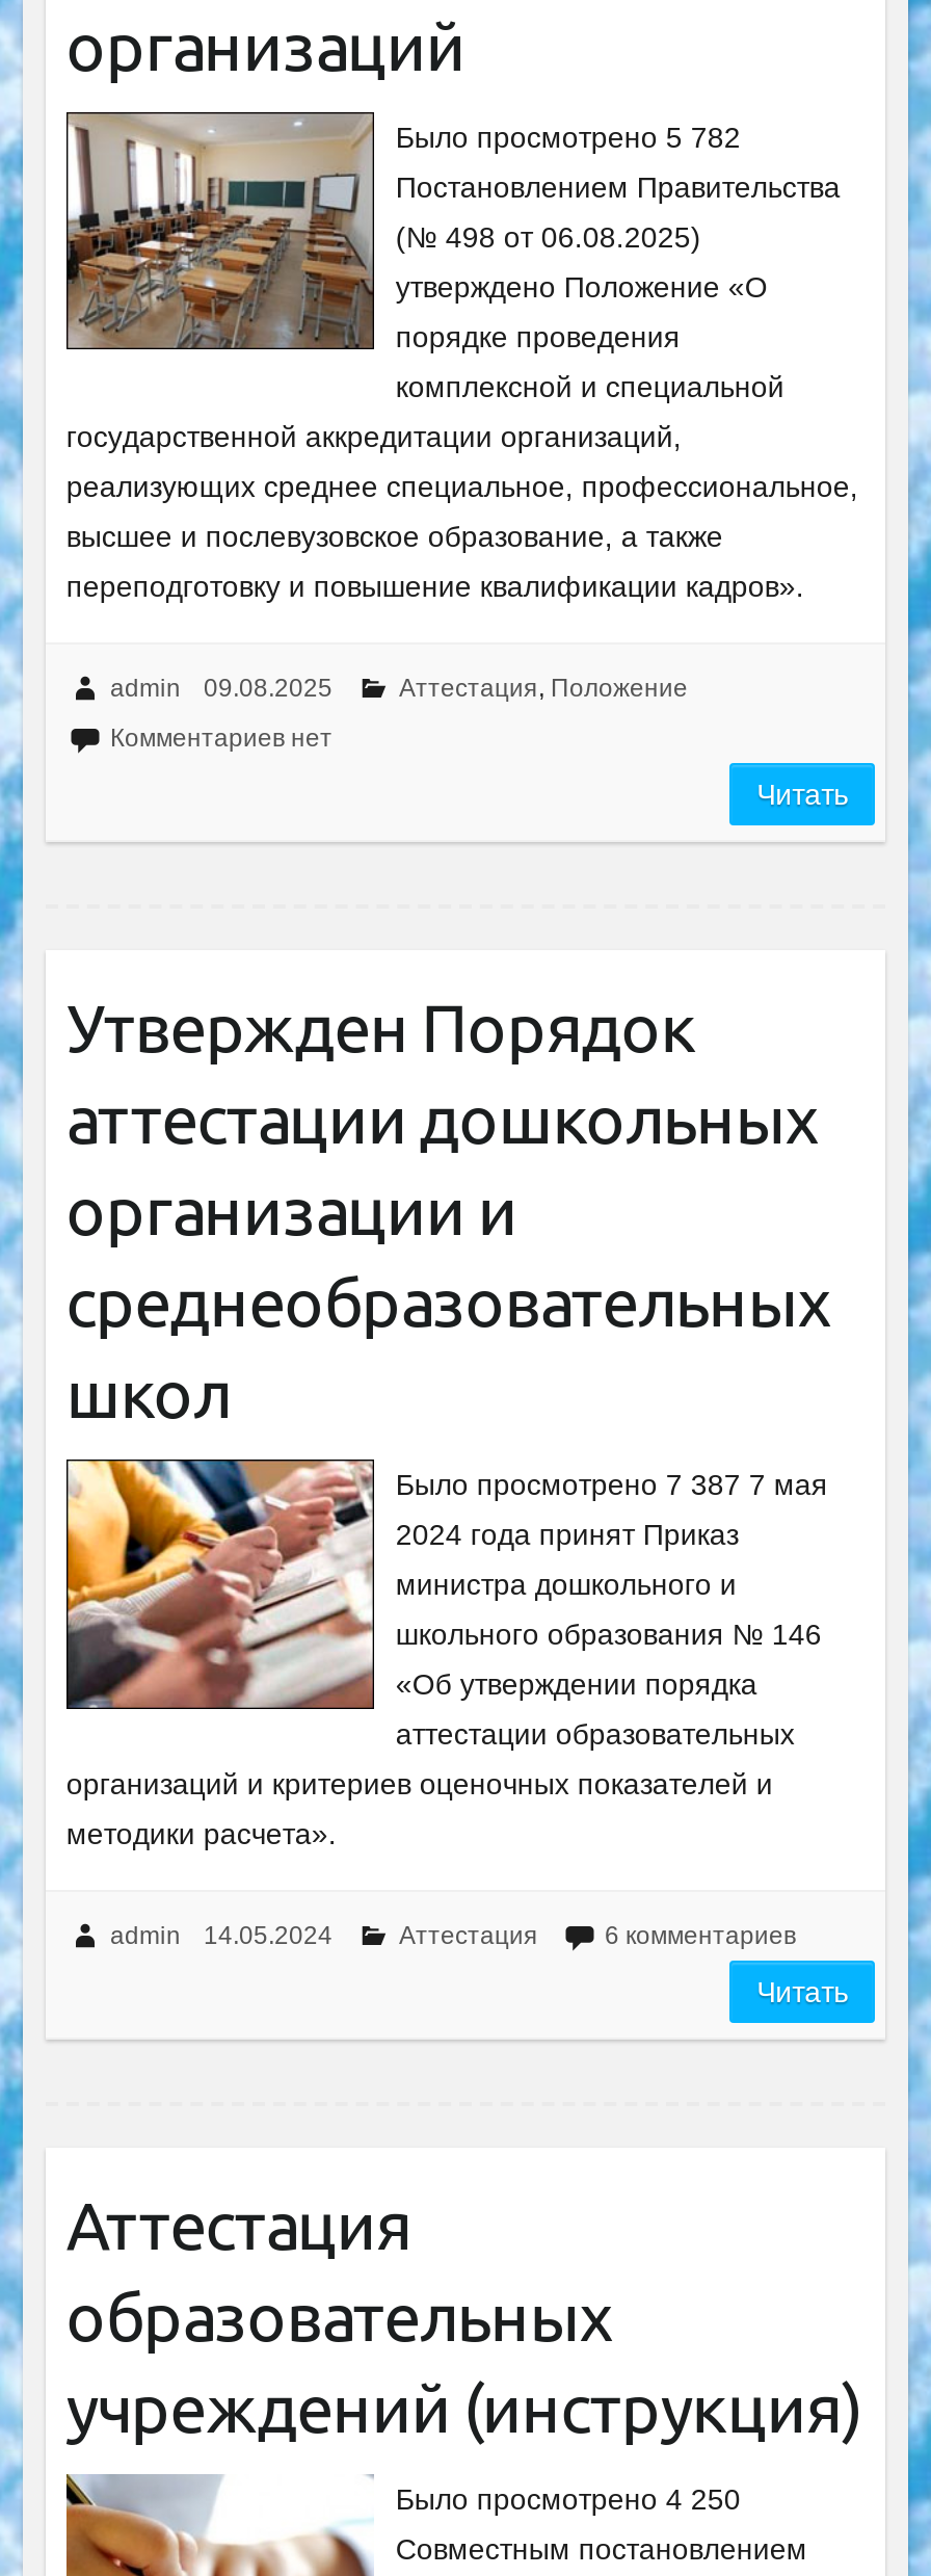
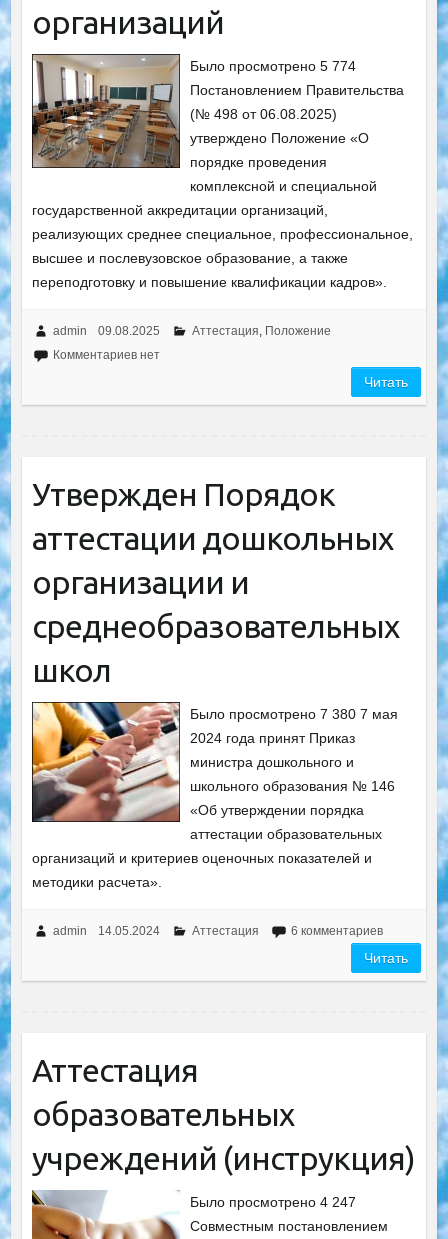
[395,121,740,154] Было просмотрено 5 782 -> [190,58,356,74] Было просмотрено 5 774
[395,1468,828,1501] Было просмотрено 7 387 7 мая -> [190,706,398,722] Было просмотрено 7 380 7 мая
[395,2482,740,2516] Было просмотрено 4 250 -> [190,1194,356,1210] Было просмотрено 4 247

